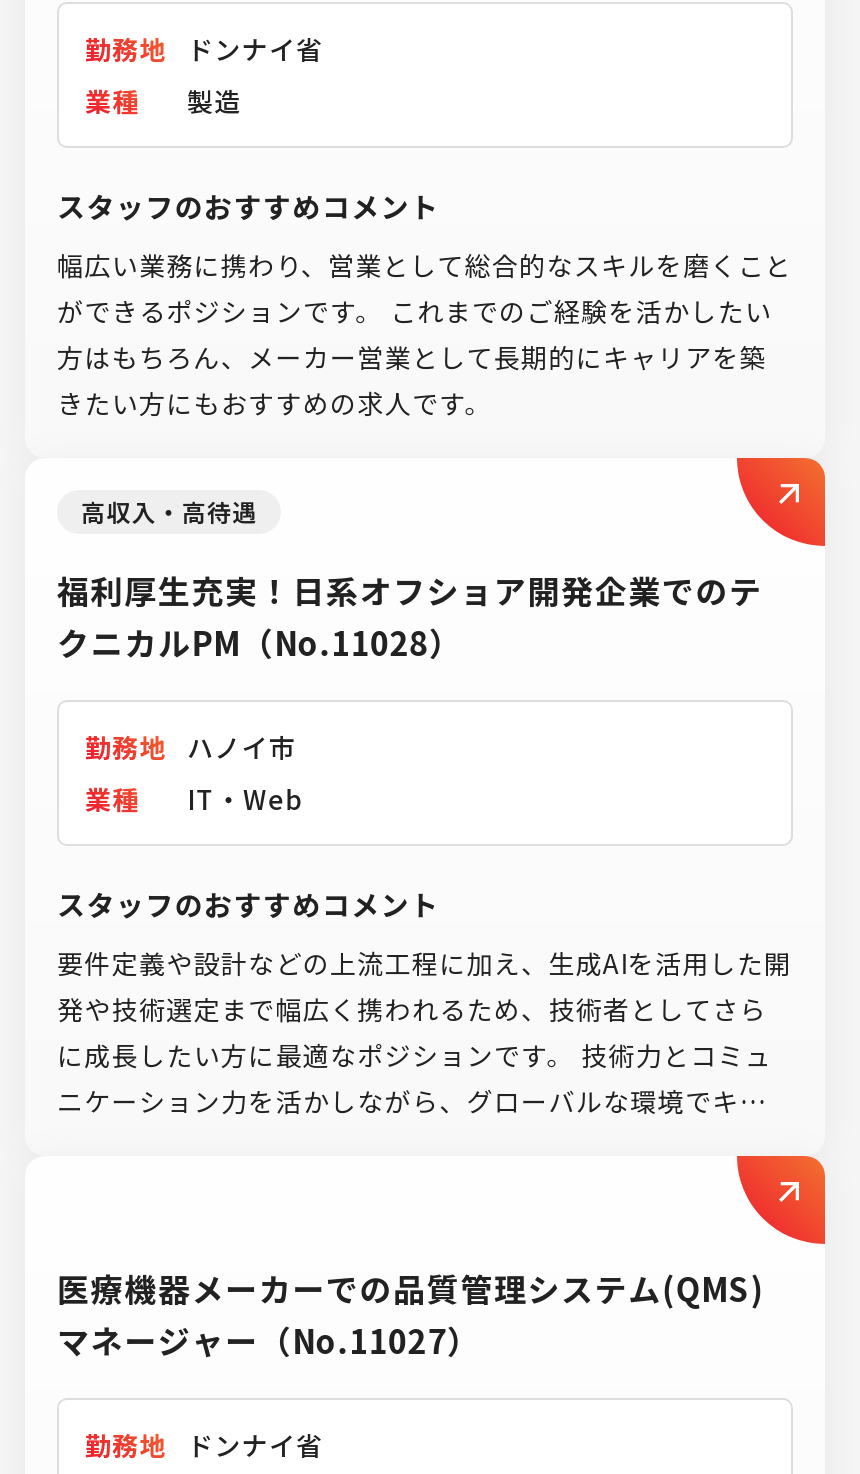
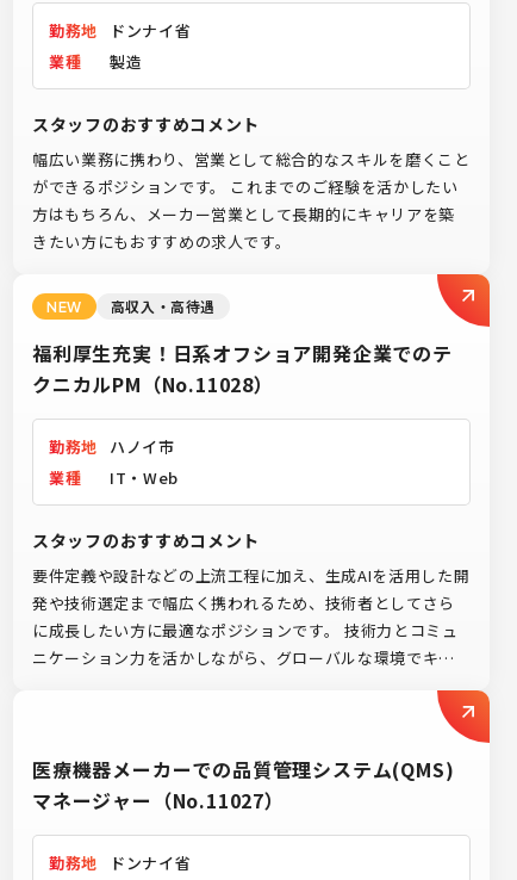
none -> [46,298,82,315] NEW

